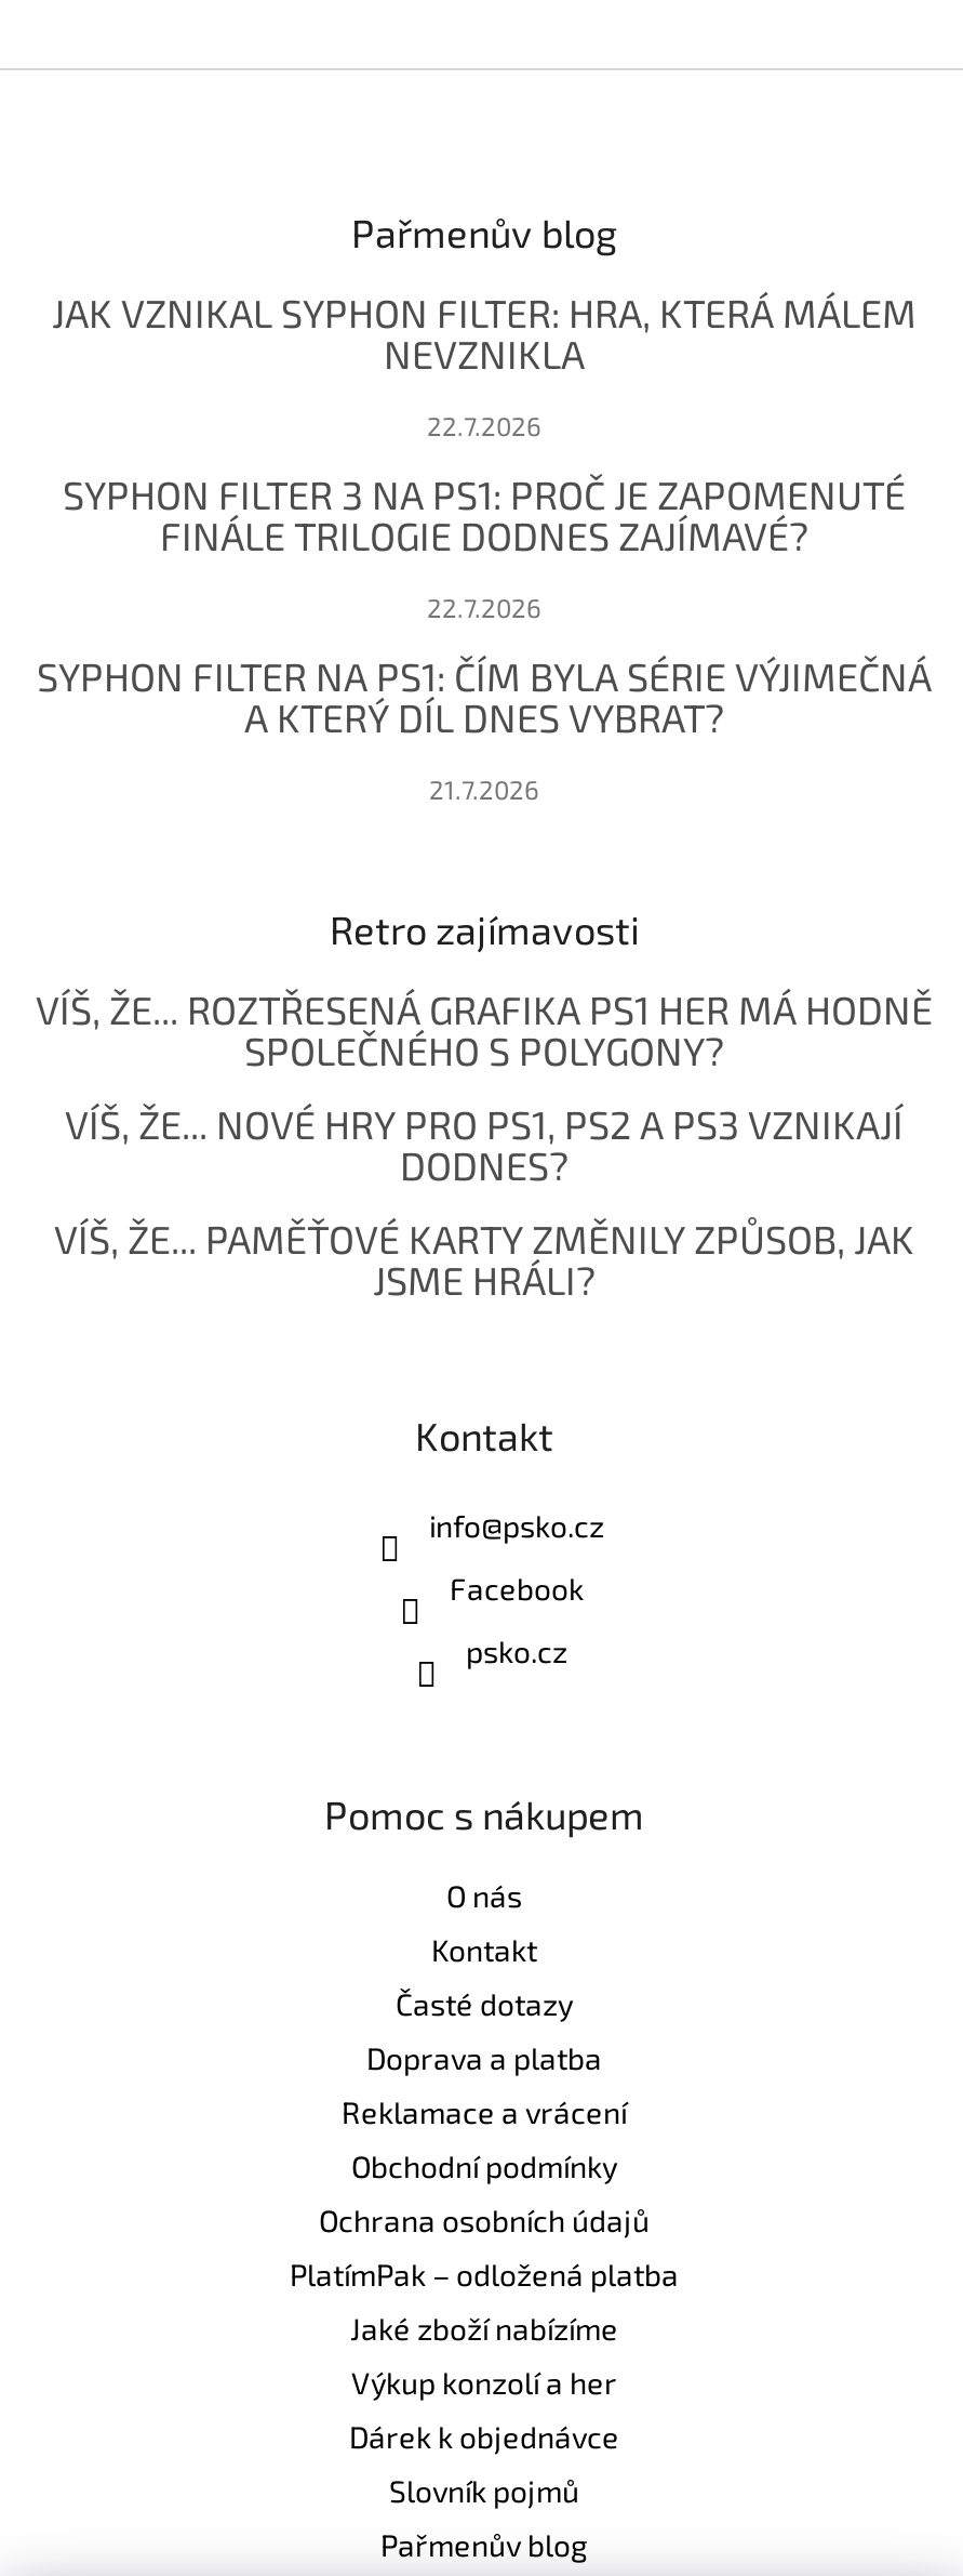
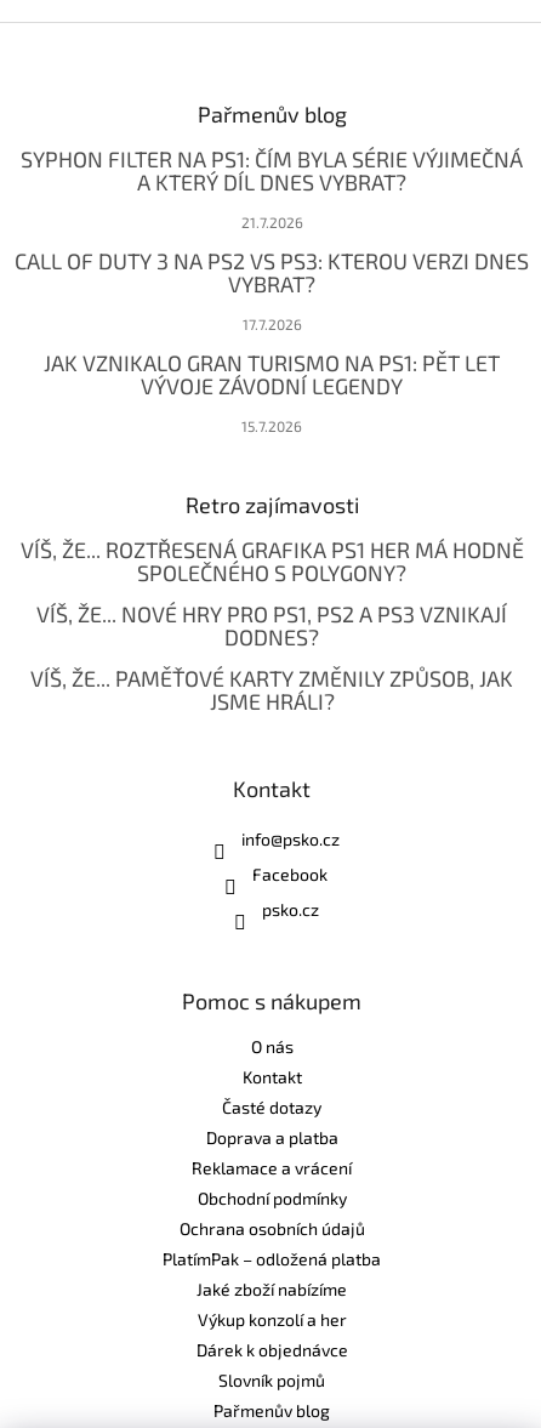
[52,288,917,622] JAK VZNIKAL SYPHON FILTER: HRA, KTERÁ MÁLEM | NEVZNIKLA | 22.7.2026 | SYPHON FILTER 3 NA PS1: PROČ JE ZAPOMENUTÉ | FINÁLE TRILOGIE DODNES ZAJÍMAVÉ? | 22.7.2026 -> none
moved [37,652,932,803] -> [21,145,523,230]: SYPHON FILTER NA PS1: ČÍM BYLA SÉRIE VÝJIMEČNÁ | A KTERÝ DÍL DNES VYBRAT? | 21.7.2026
none -> [15,247,529,434] CALL OF DUTY 3 NA PS2 VS PS3: KTEROU VERZI DNES | VYBRAT? | 17.7.2026 | JAK VZNIKALO GRAN TURISMO NA PS1: PĚT LET | VÝVOJE ZÁVODNÍ LEGENDY | 15.7.2026

